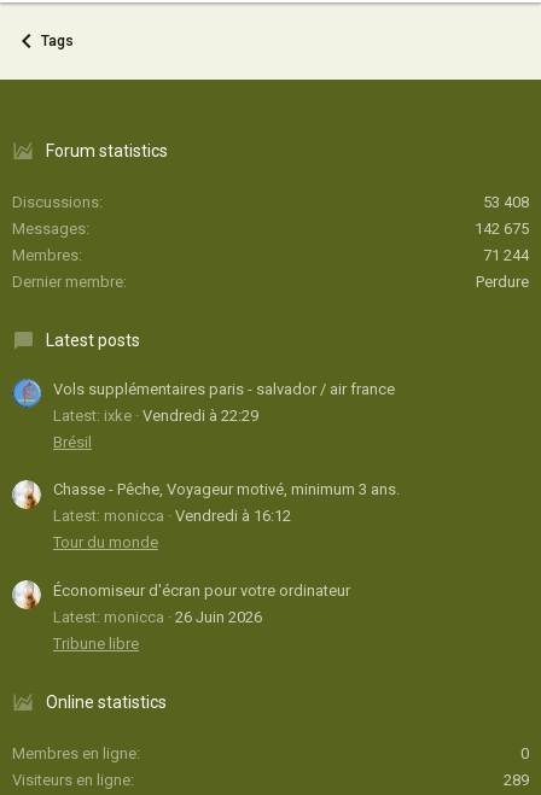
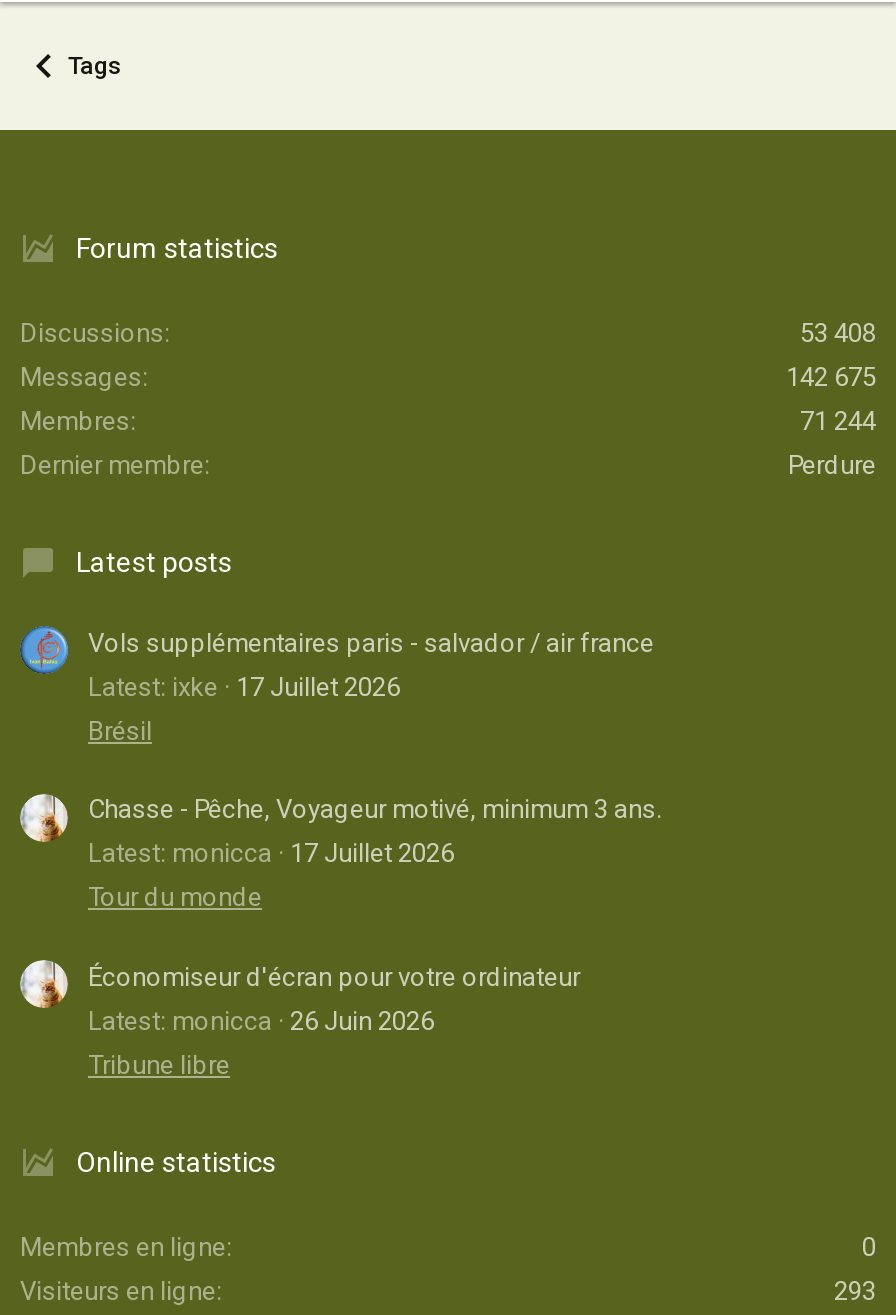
[53,406,258,424] Latest: ixke Vendredi à 22:29 -> [88,671,400,701] Latest: ixke 17 Juillet 2026
[53,507,291,525] Latest: monicca Vendredi à 16:12 -> [88,839,454,869] Latest: monicca 17 Juillet 2026
[504,771,529,789] 289 -> [834,1276,876,1306] 293

